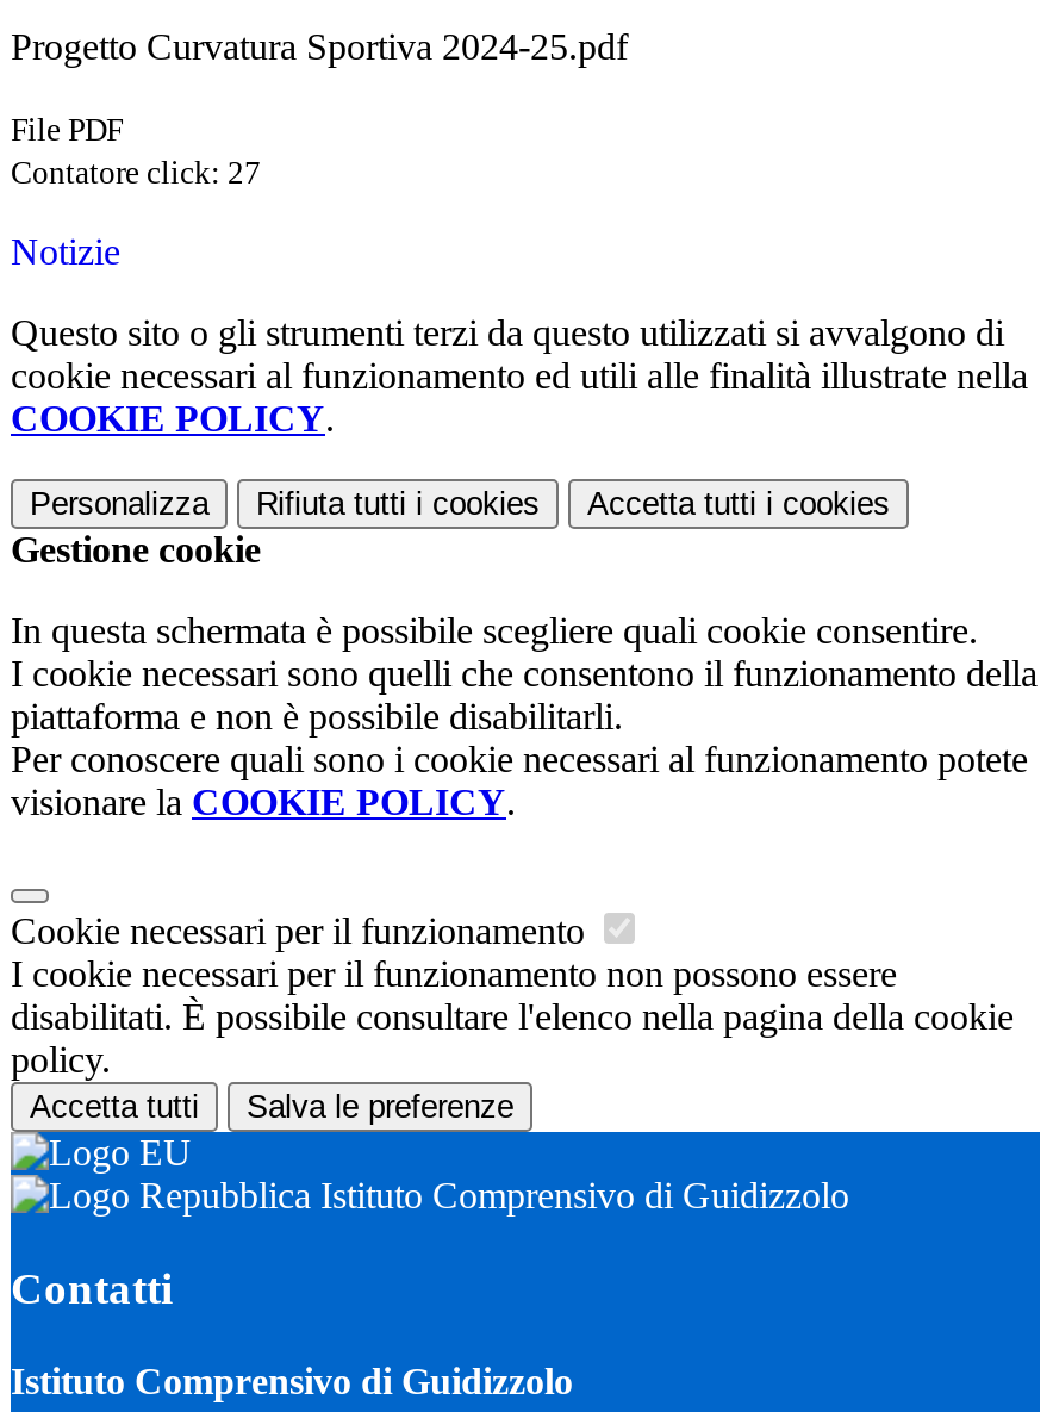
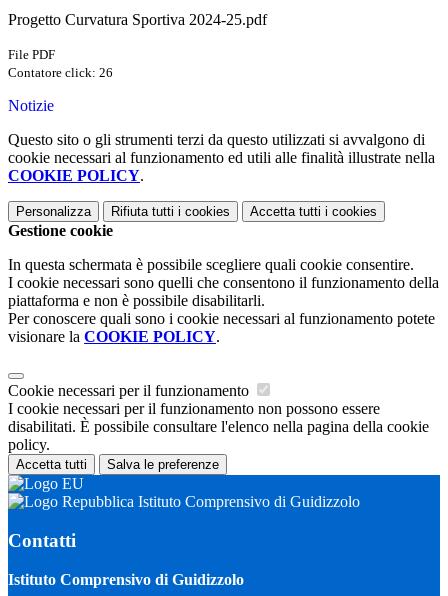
[11,155,261,191] Contatore click: 27 -> [8,65,113,80] Contatore click: 26

